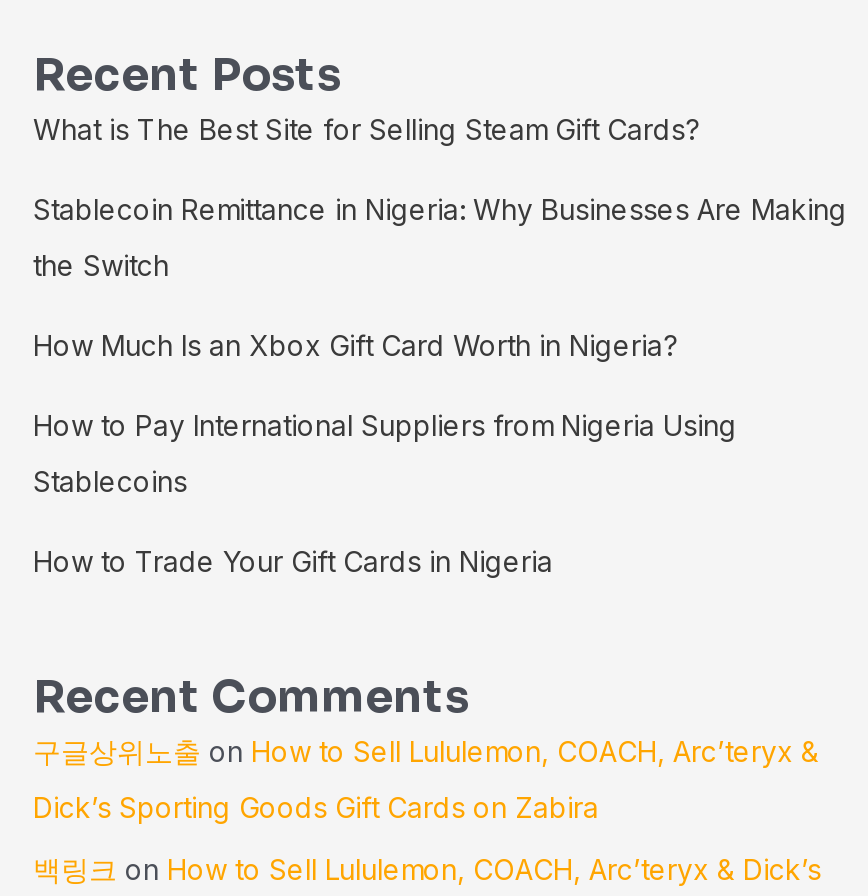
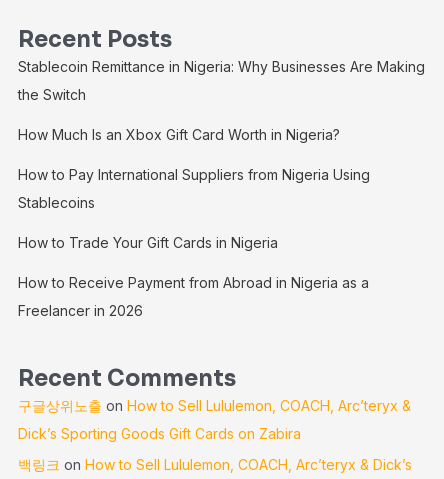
[33,113,699,147] What is The Best Site for Selling Steam Gift Cards? -> none
moved [33,193,847,579] -> [18,58,425,251]: Stablecoin Remittance in Nigeria: Why Businesses Are Making | the Switch | How Much Is an Xbox Gift Card Worth in Nigeria? | How to Pay International Suppliers from Nigeria Using | Stablecoins | How to Trade Your Gift Cards in Nigeria
none -> [18,274,369,319] How to Receive Payment from Abroad in Nigeria as a | Freelancer in 2026

